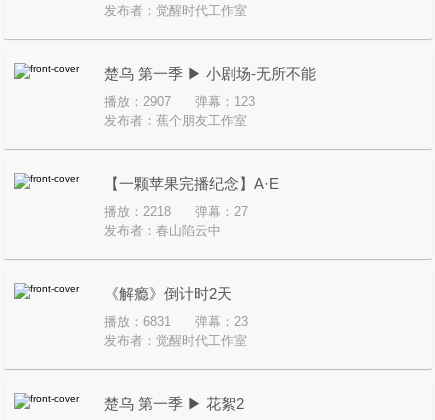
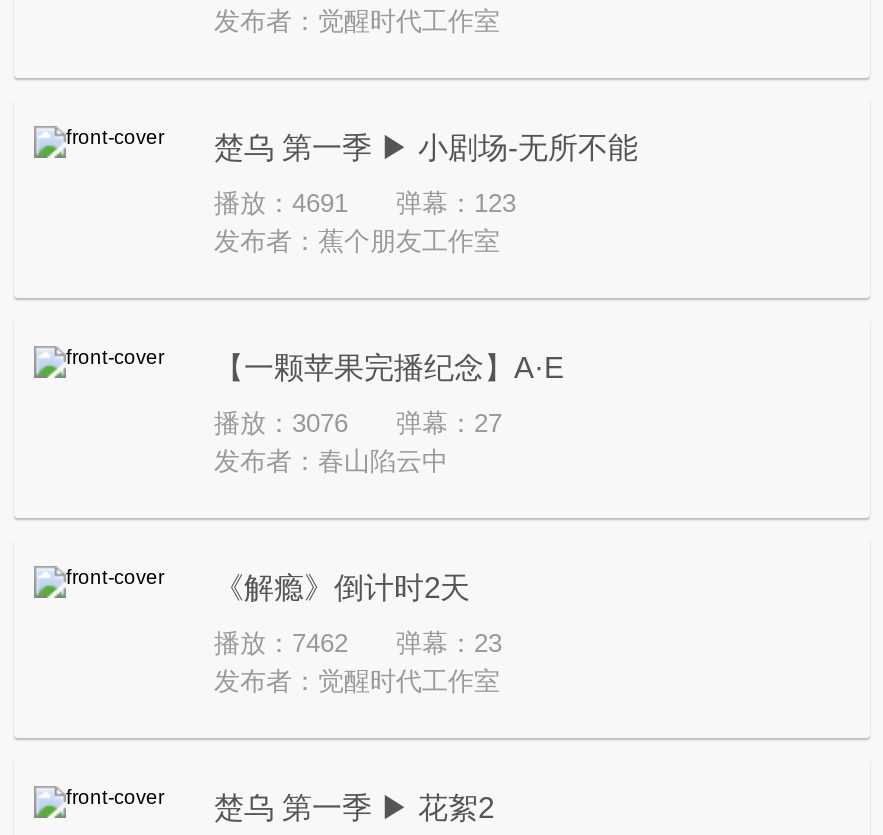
[104,94,255,109] 播放：2907 弹幕：123 -> [214,188,516,218] 播放：4691 弹幕：123
[104,204,248,219] 播放：2218 弹幕：27 -> [214,408,502,438] 播放：3076 弹幕：27
[104,314,248,329] 播放：6831 弹幕：23 -> [214,628,502,658] 播放：7462 弹幕：23

